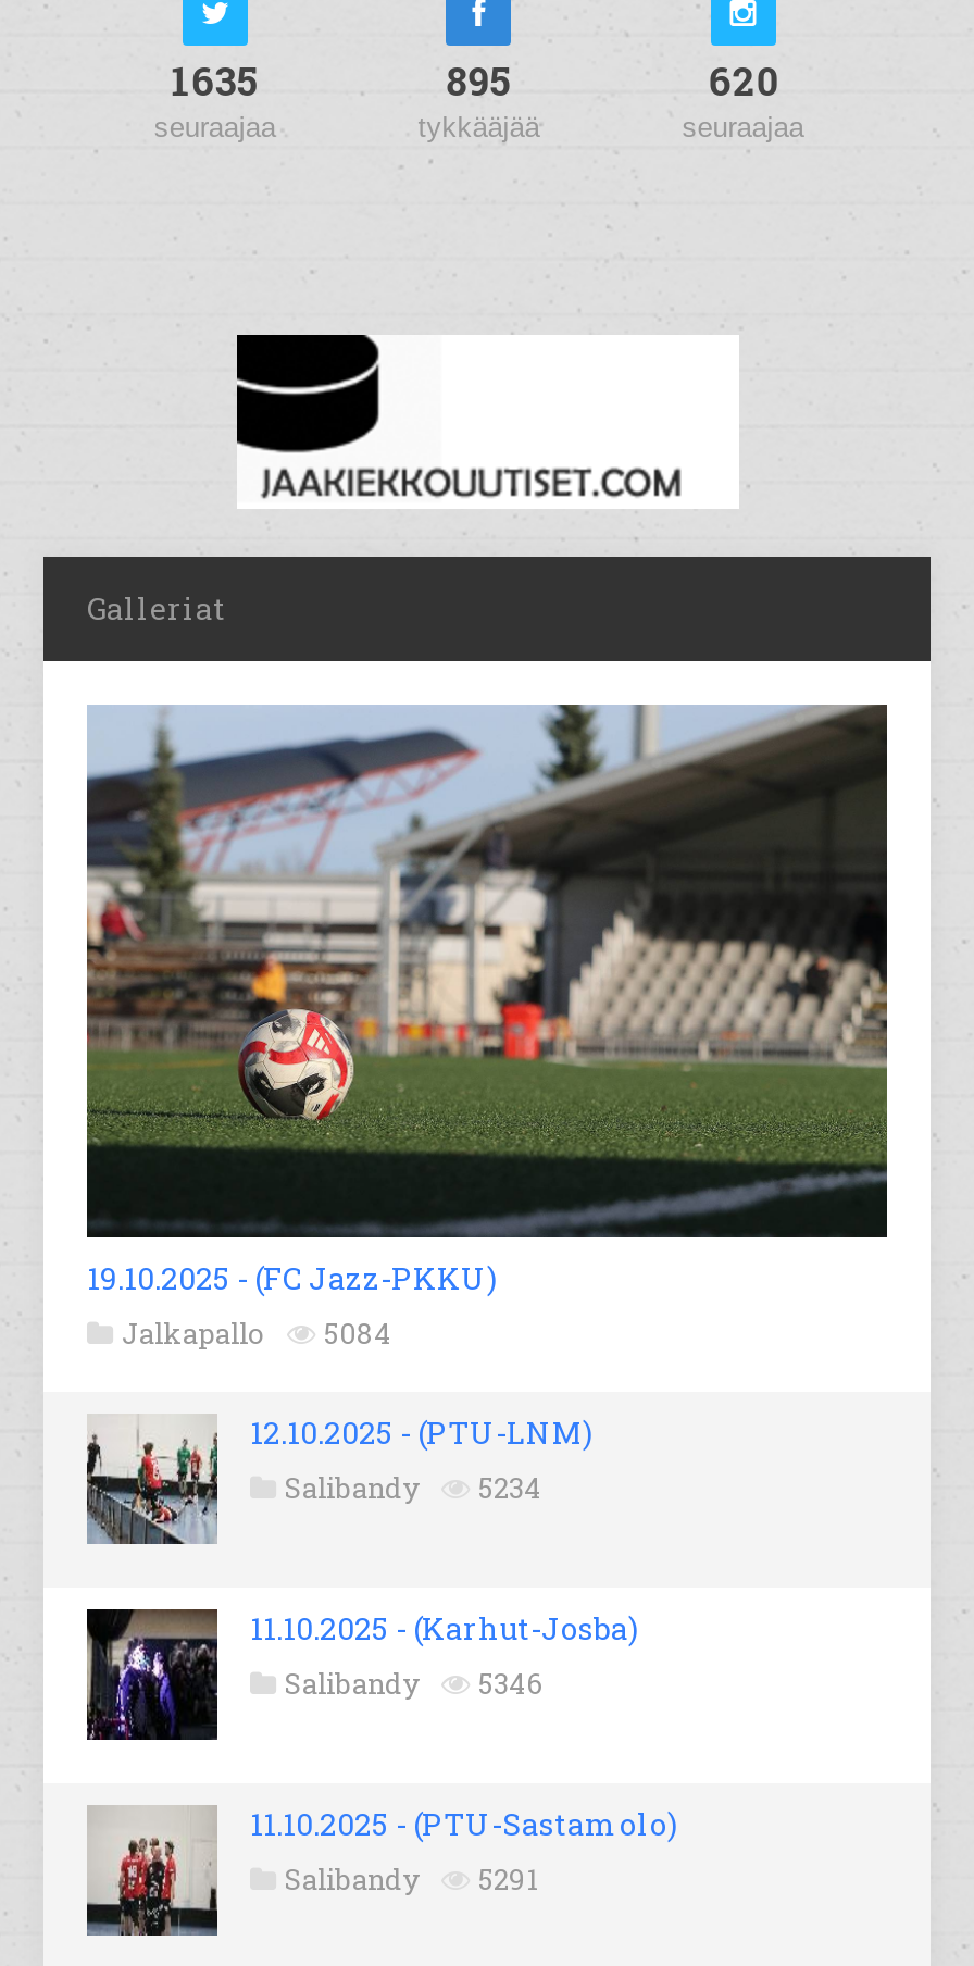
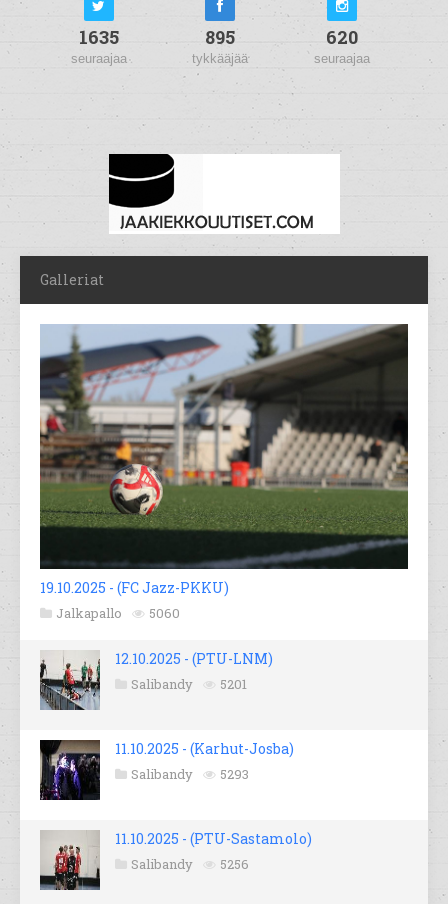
[122,1314,391,1353] Jalkapallo 5084 -> [56,604,180,622] Jalkapallo 5060
[285,1469,541,1508] Salibandy 5234 -> [131,675,247,693] Salibandy 5201
[285,1664,544,1704] Salibandy 5346 -> [131,765,249,783] Salibandy 5293
[285,1860,537,1899] Salibandy 5291 -> [131,855,249,873] Salibandy 5256

